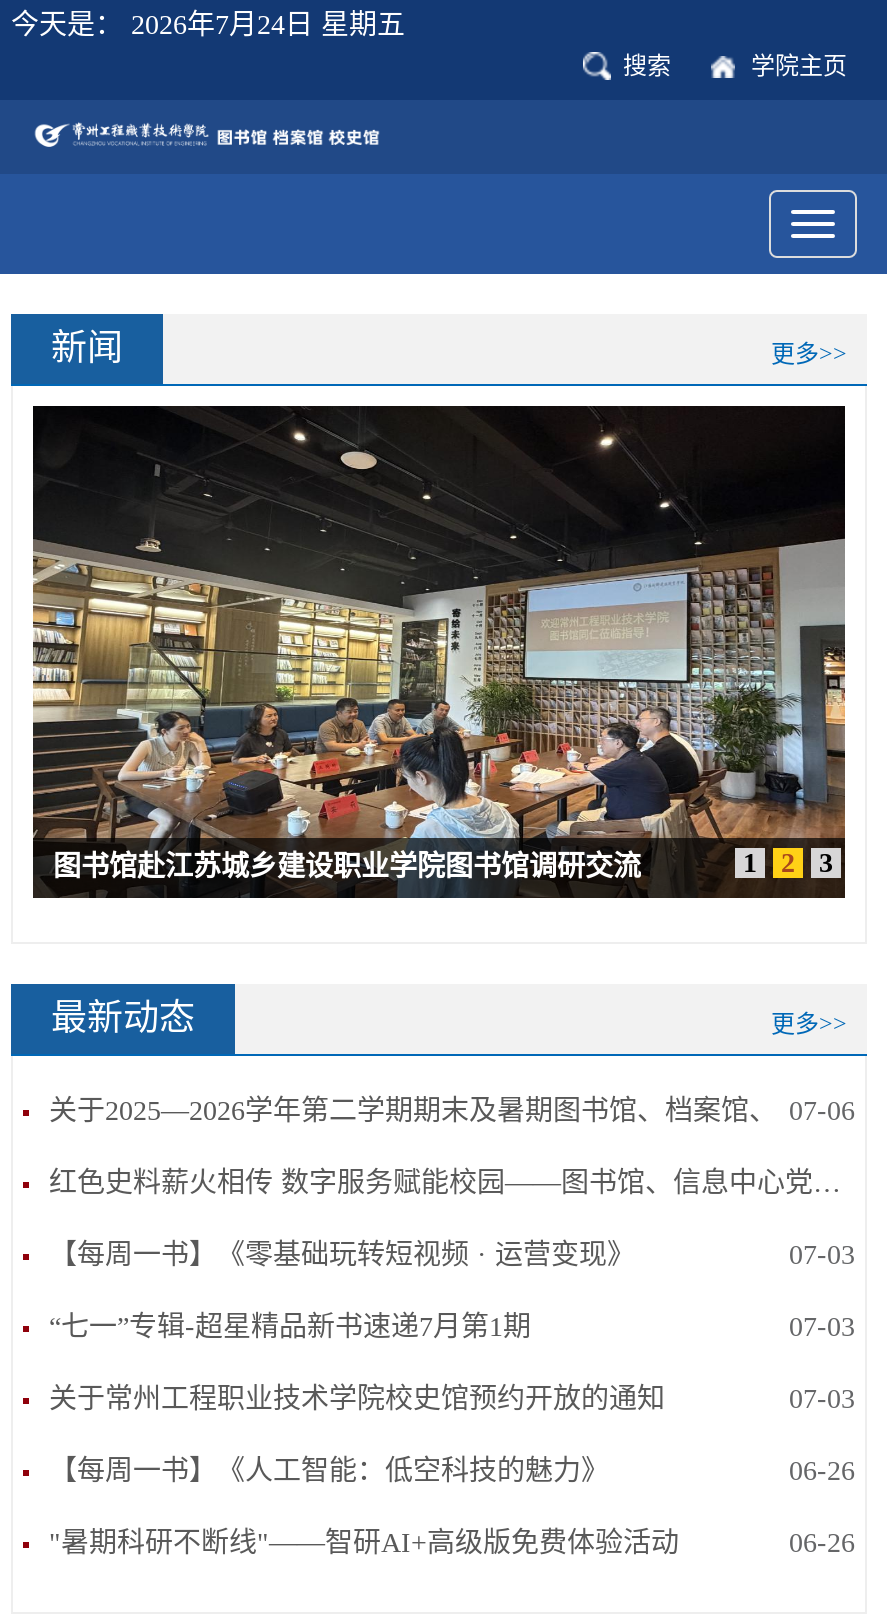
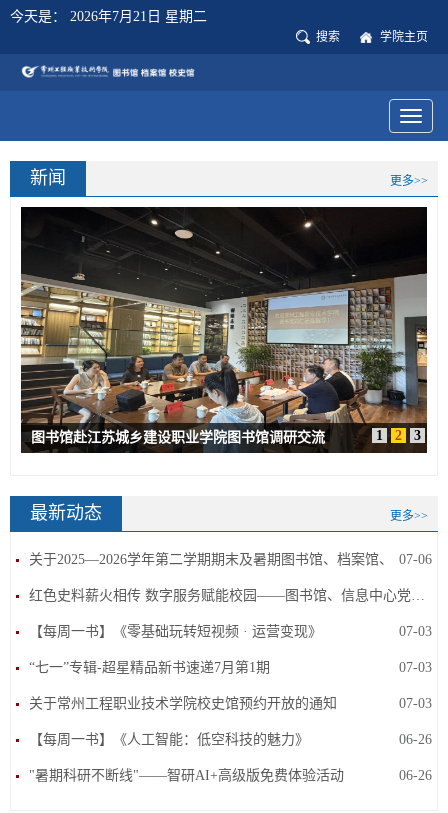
[11,10,405,40] 今天是：2026年7月24日 星期五 -> [10,9,207,24] 今天是：2026年7月21日 星期二

